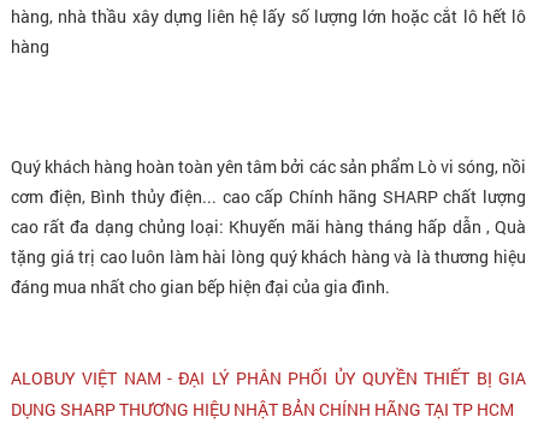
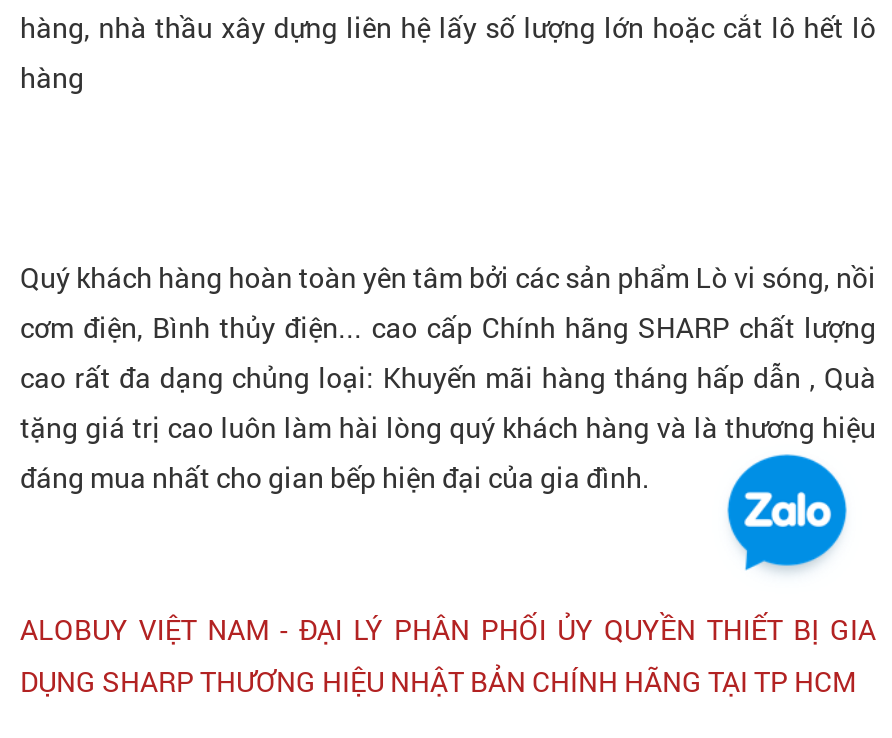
none -> [724,452,850,576] [image]

